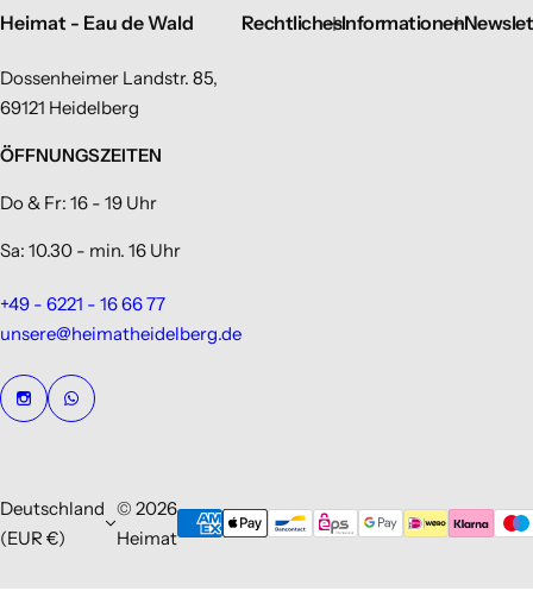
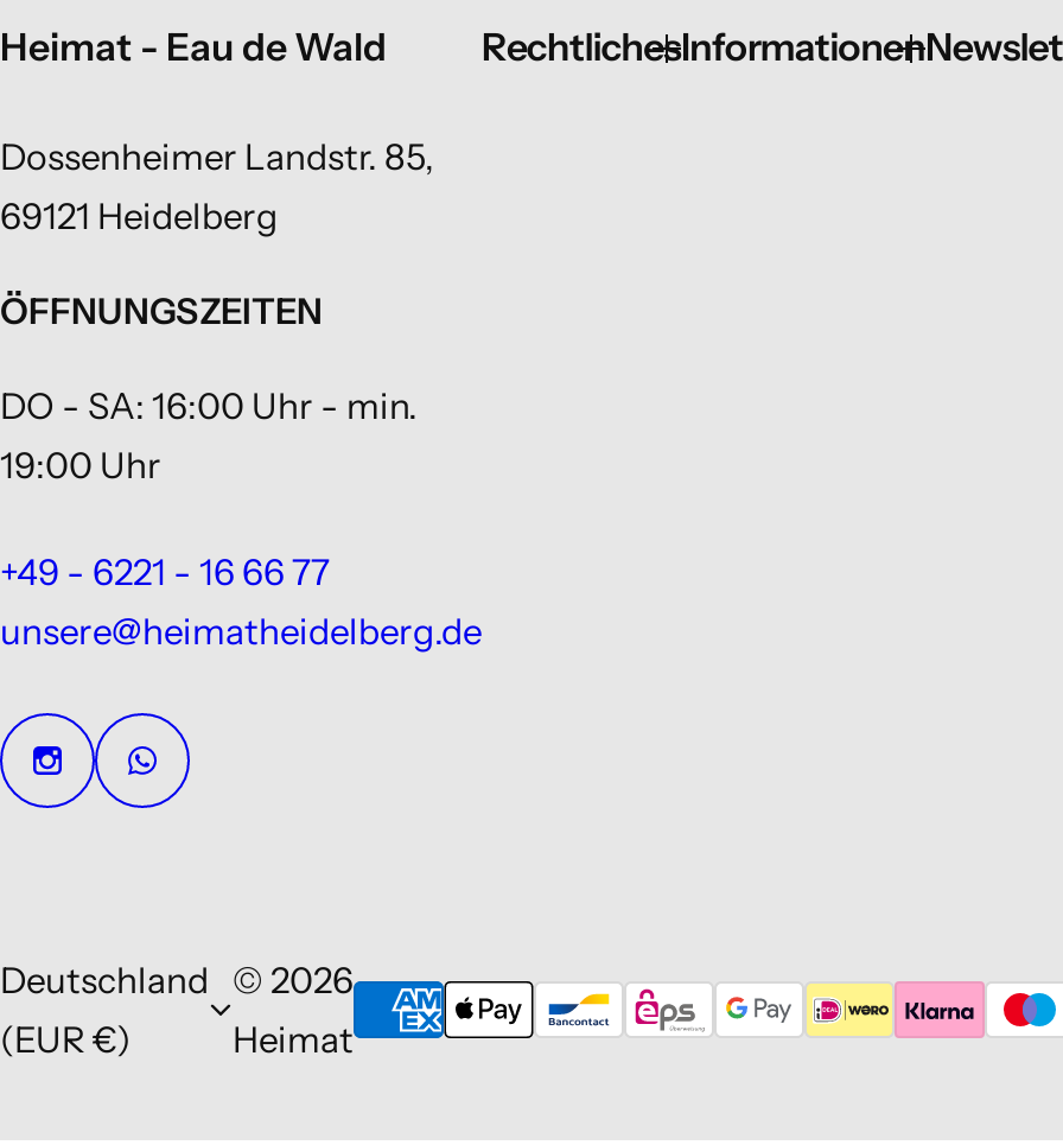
[0,191,181,262] Do & Fr: 16 - 19 Uhr | Sa: 10.30 - min. 16 Uhr -> [0,383,418,488] DO - SA: 16:00 Uhr - min. | 19:00 Uhr

